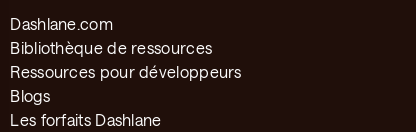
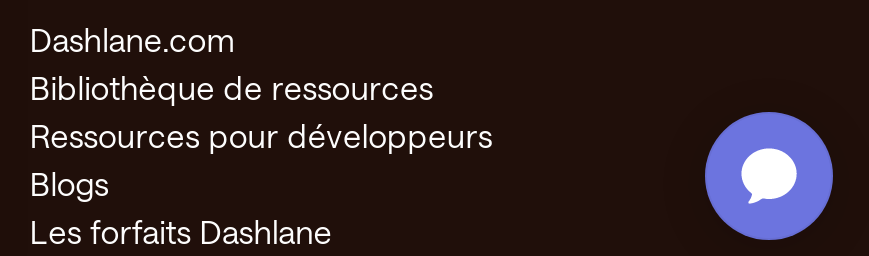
none -> [703,110,835,242] [image]

